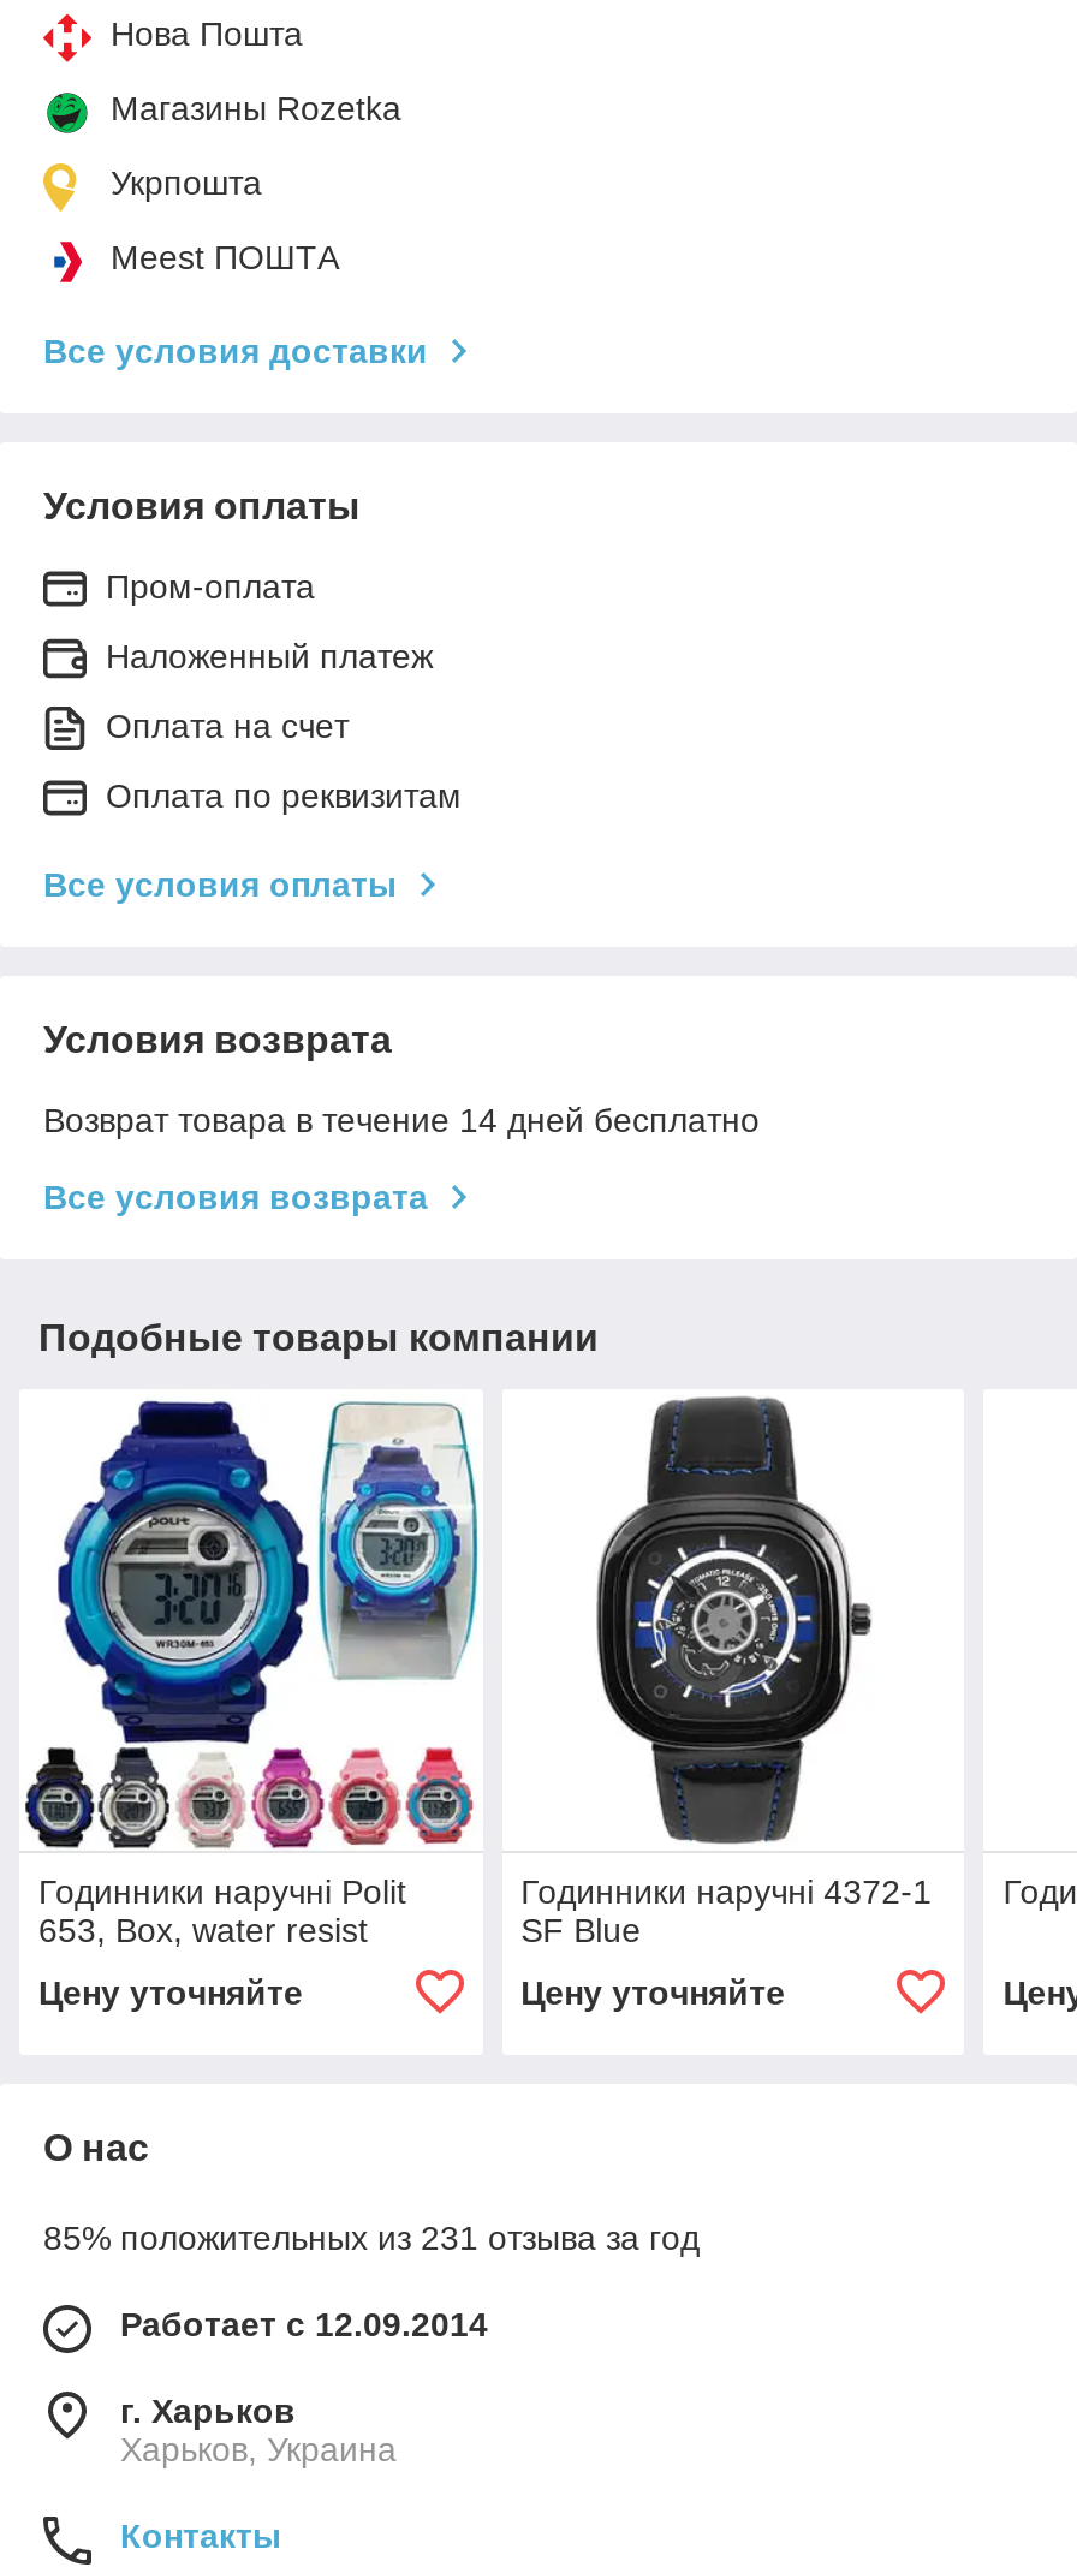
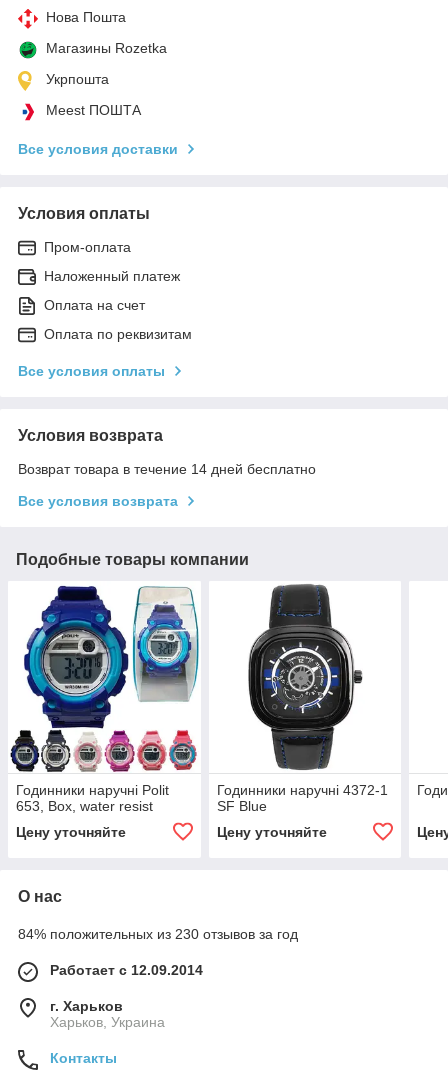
[43,2219,700,2258] 85% положительных из 231 отзыва за год -> [18,926,298,942] 84% положительных из 230 отзывов за год

